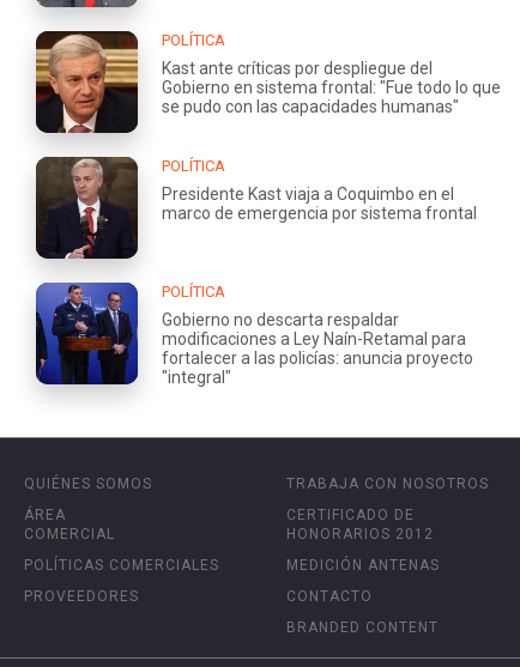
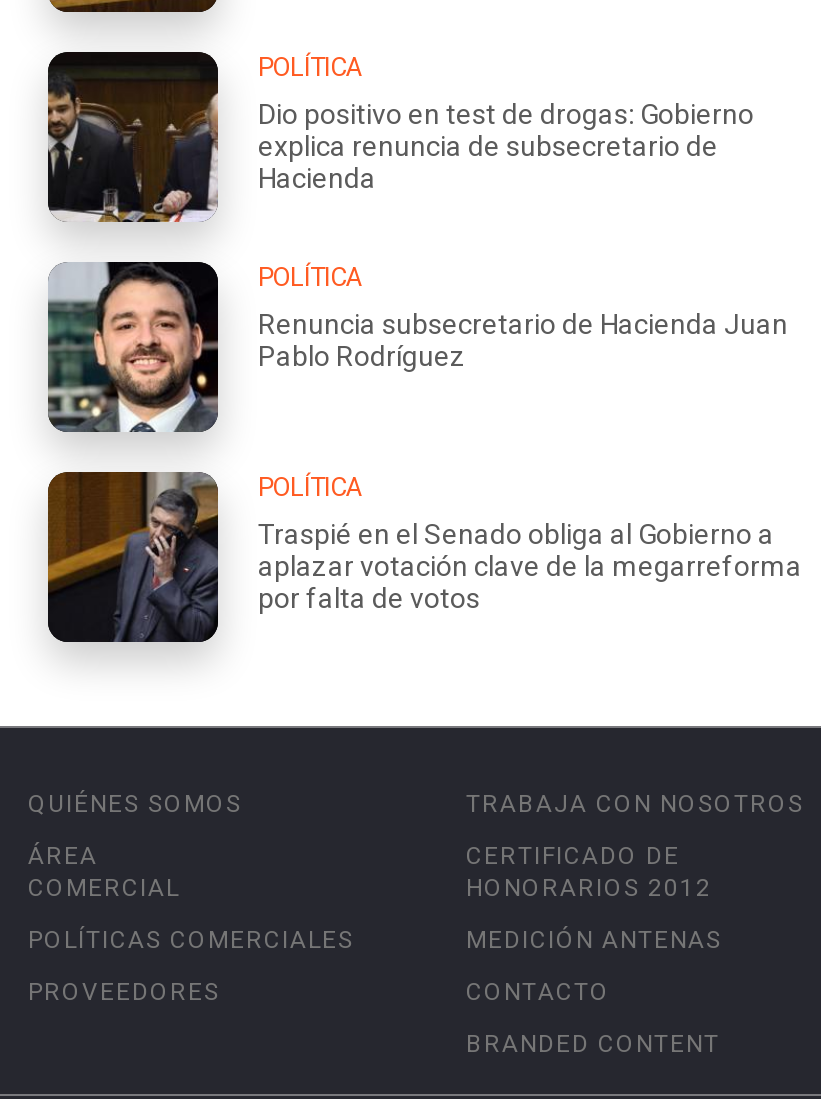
[35,31,501,134] [image] | Kast ante críticas por despliegue del | Gobierno en sistema frontal: "Fue todo lo que | se pudo con las capacidades humanas" -> [46,54,754,224] [image] | Dio positivo en test de drogas: Gobierno | explica renuncia de subsecretario de | Hacienda
[35,156,477,260] [image] | Presidente Kast viaja a Coquimbo en el | marco de emergencia por sistema frontal -> [48,260,788,432] [image] | Renuncia subsecretario de Hacienda Juan | Pablo Rodríguez
[35,281,473,386] [image] | Gobierno no descarta respaldar | modificaciones a Ley Naín-Retamal para | fortalecer a las policías: anuncia proyecto | "integral" -> [46,470,802,642] [image] | Traspié en el Senado obliga al Gobierno a | aplazar votación clave de la megarreforma | por falta de votos

